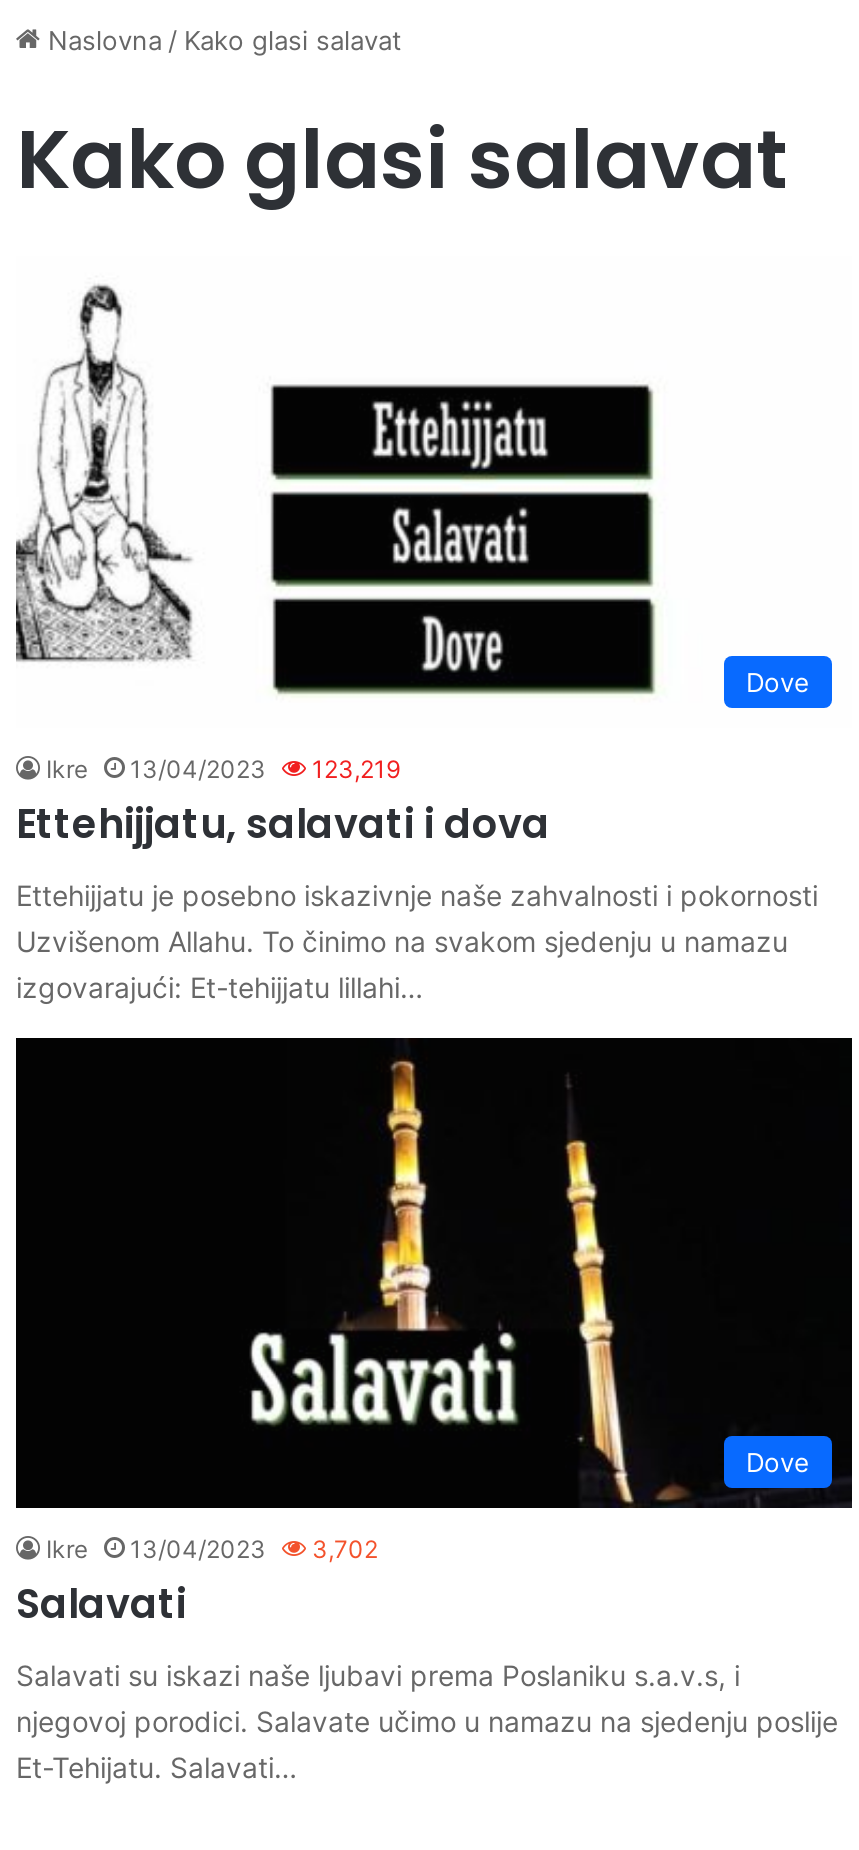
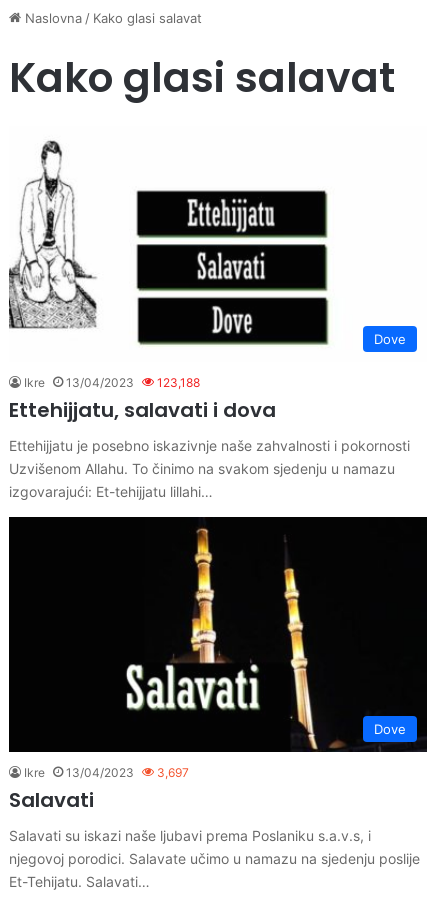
[46,753,400,783] Ikre 13/04/2023 123,219 -> [24,375,200,390] Ikre 13/04/2023 123,188
[46,1535,378,1565] Ikre 13/04/2023 3,702 -> [24,765,189,780] Ikre 13/04/2023 3,697

